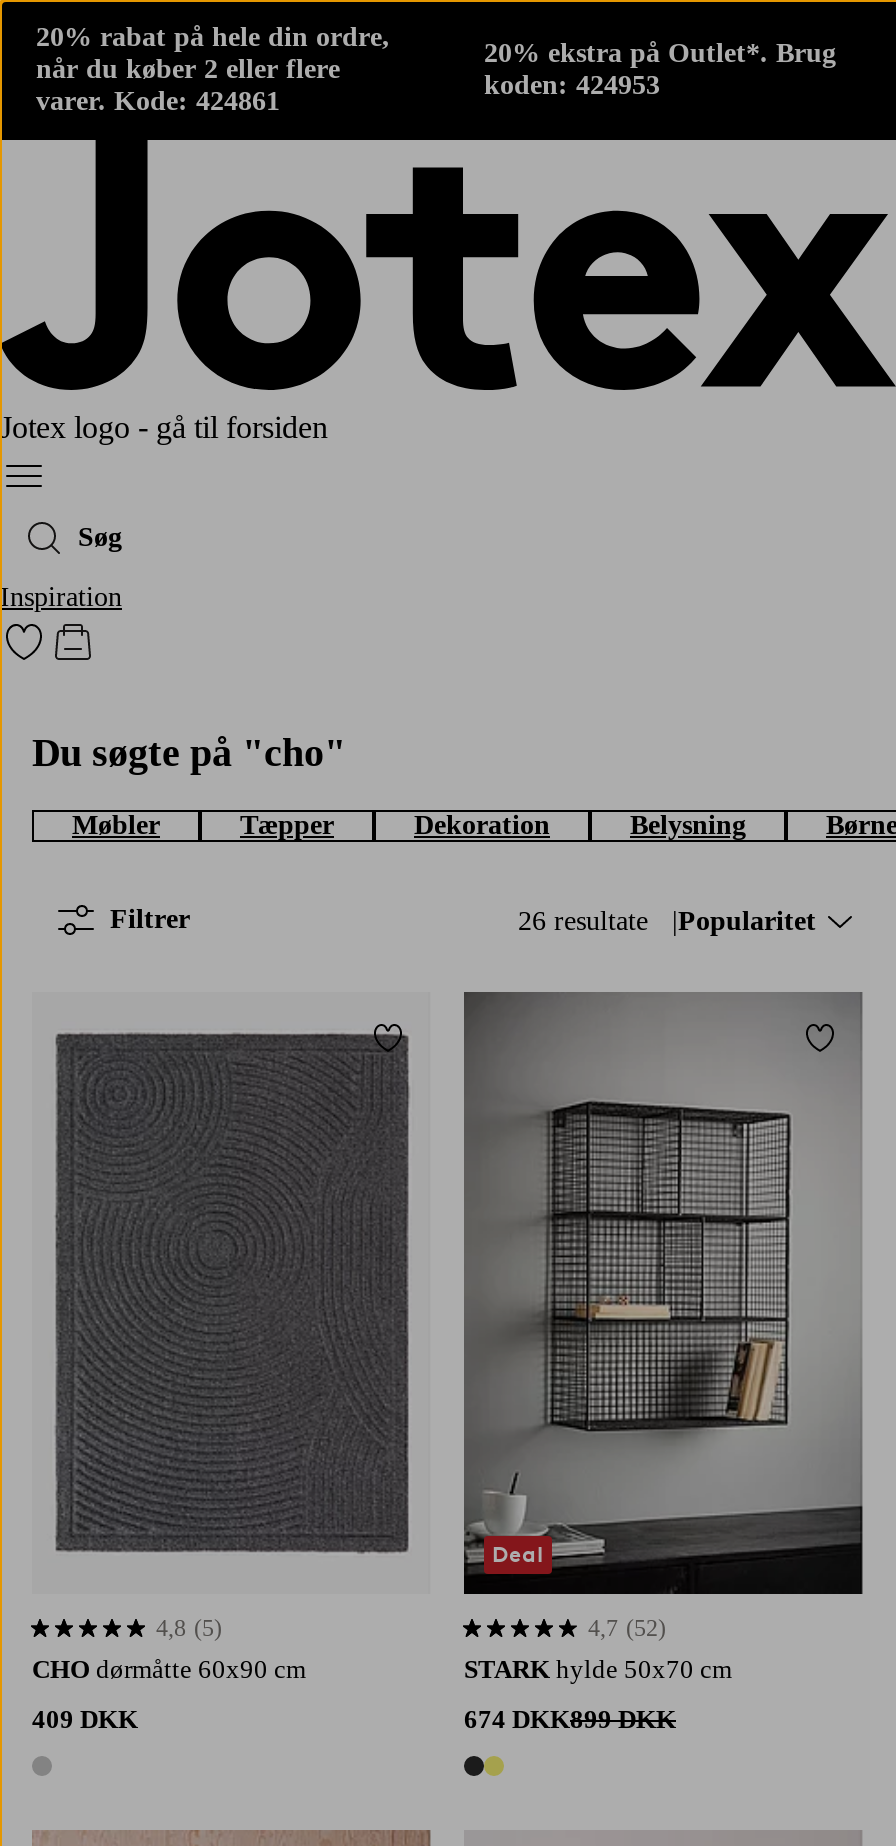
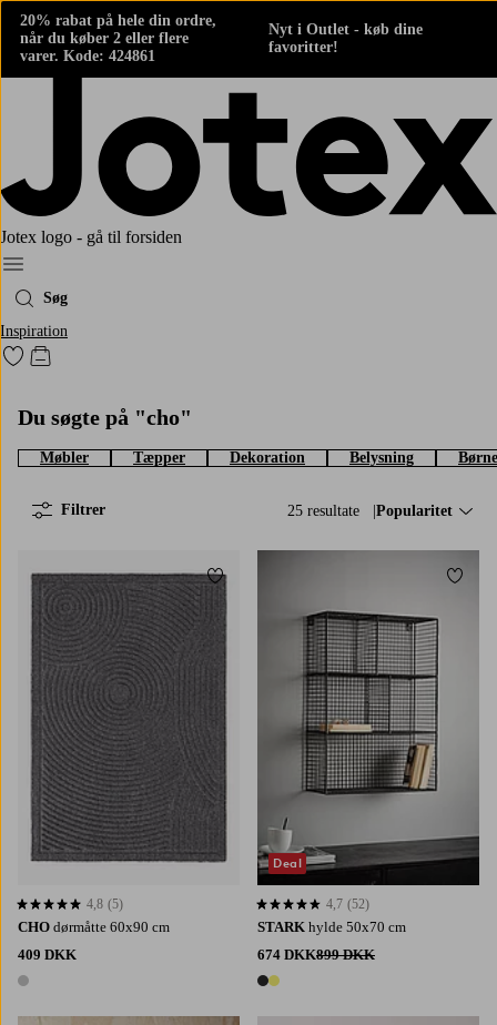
[484,38,836,100] 20% ekstra på Outlet*. Brug | koden: 424953 -> [268,21,423,55] Nyt i Outlet - køb dine | favoritter!
[518,906,648,936] 26 resultate -> [287,502,359,519] 25 resultate

